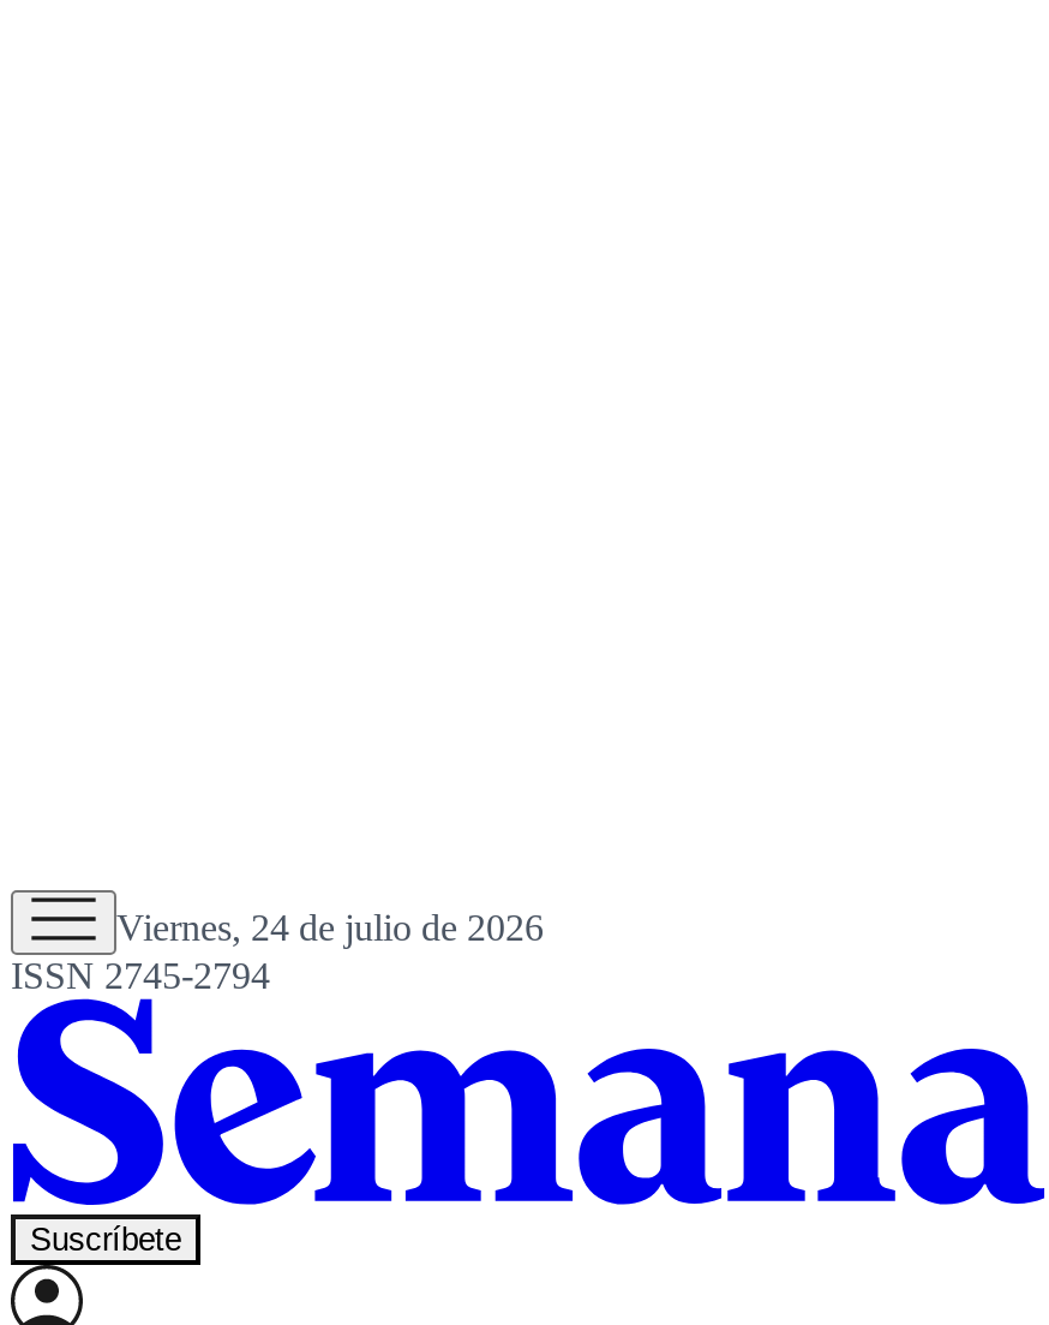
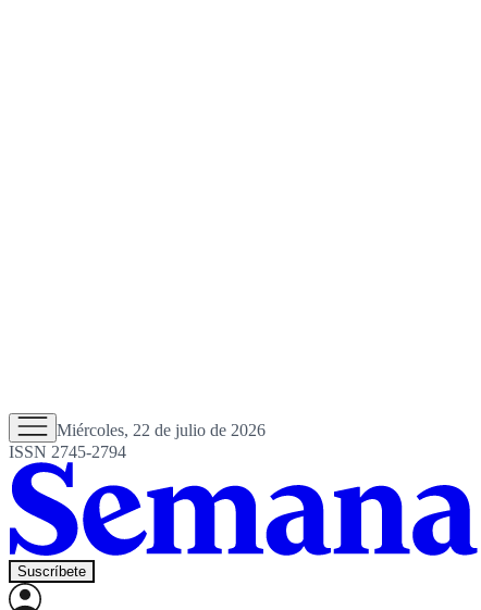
[116,907,544,948] Viernes, 24 de julio de 2026 -> [57,421,266,439] Miércoles, 22 de julio de 2026

